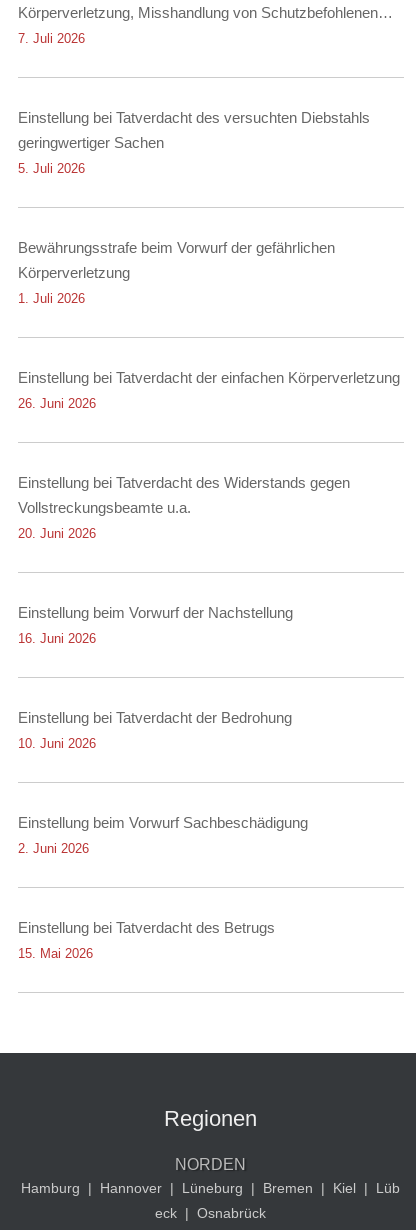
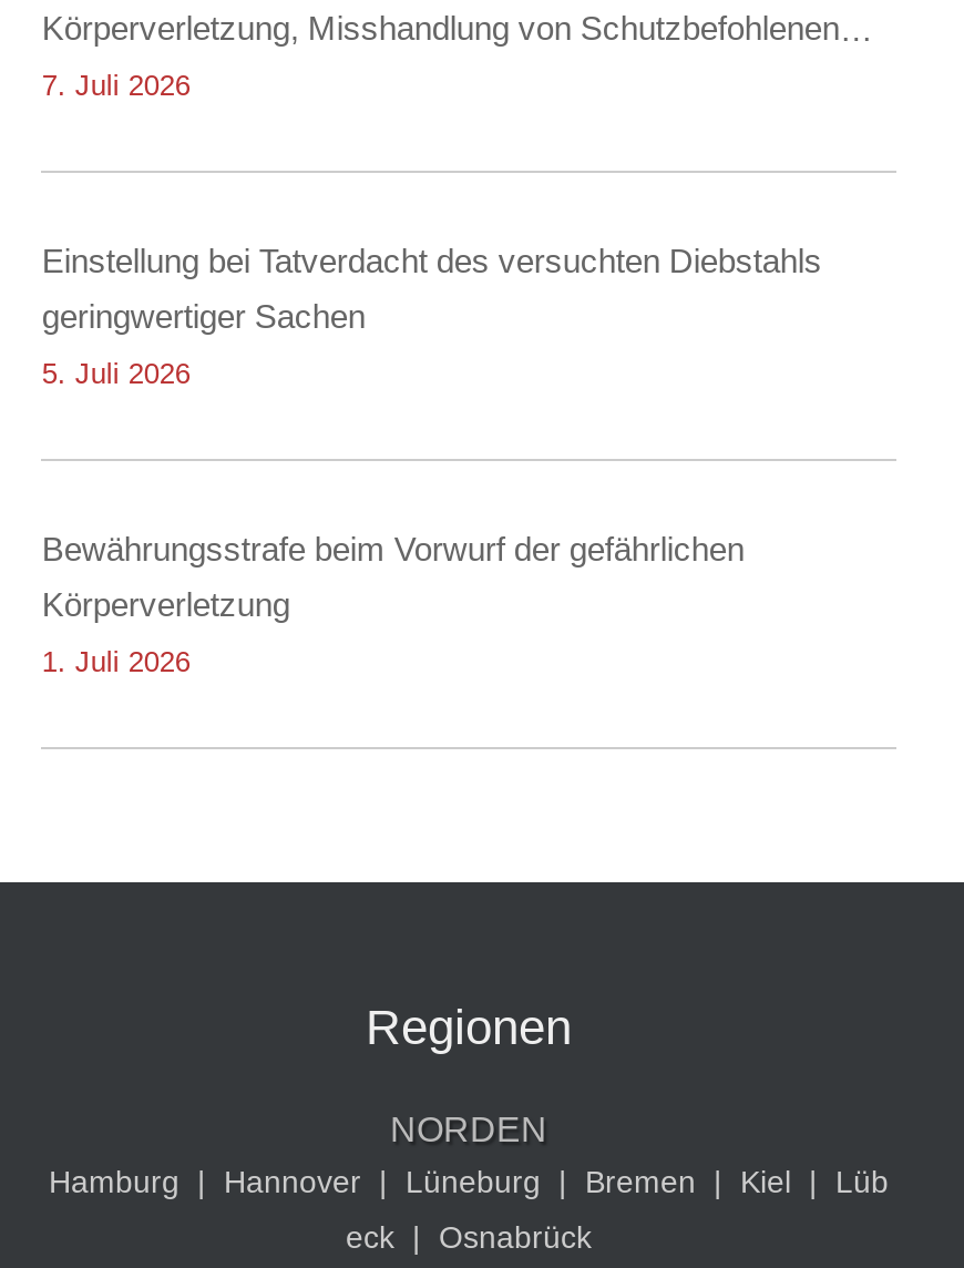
[18,369,400,411] Einstellung bei Tatverdacht der einfachen Körperverletzung | 26. Juni 2026 -> none
[18,474,350,541] Einstellung bei Tatverdacht des Widerstands gegen | Vollstreckungsbeamte u.a. | 20. Juni 2026 -> none
[18,604,293,646] Einstellung beim Vorwurf der Nachstellung | 16. Juni 2026 -> none
[18,709,292,751] Einstellung bei Tatverdacht der Bedrohung | 10. Juni 2026 -> none
[18,814,308,856] Einstellung beim Vorwurf Sachbeschädigung | 2. Juni 2026 -> none
[18,919,275,961] Einstellung bei Tatverdacht des Betrugs | 15. Mai 2026 -> none

